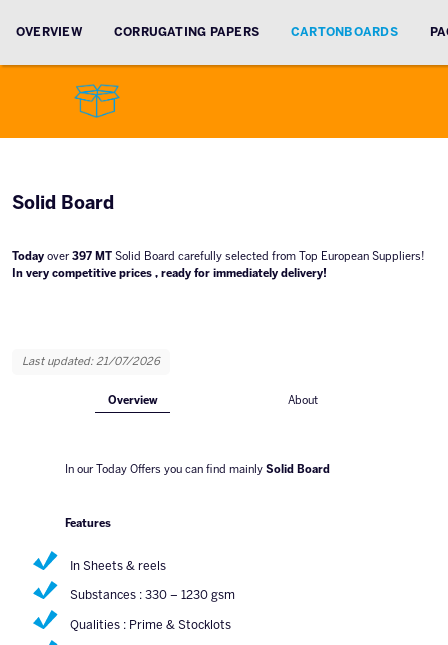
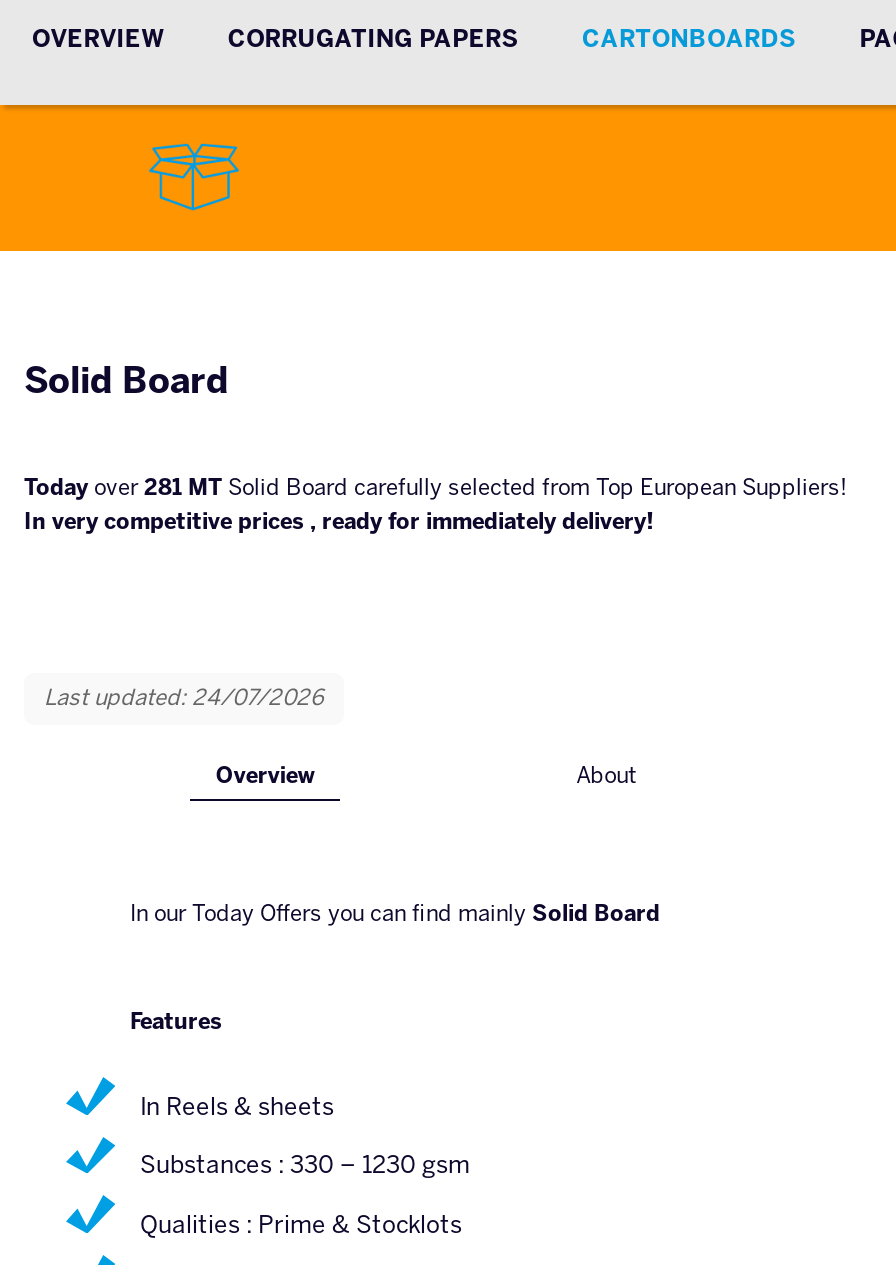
[12,252,425,262] Today over 397 MT Solid Board carefully selected from Top European Suppliers! -> [24,479,848,499] Today over 281 MT Solid Board carefully selected from Top European Suppliers!
[22,357,160,367] Last updated: 21/07/2026 -> [44,689,324,709] Last updated: 24/07/2026
[70,561,166,572] In Sheets & reels -> [140,1096,334,1118] In Reels & sheets

